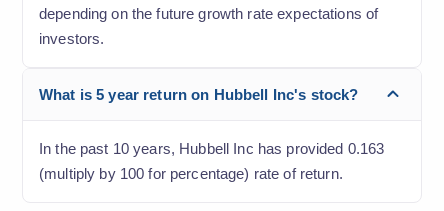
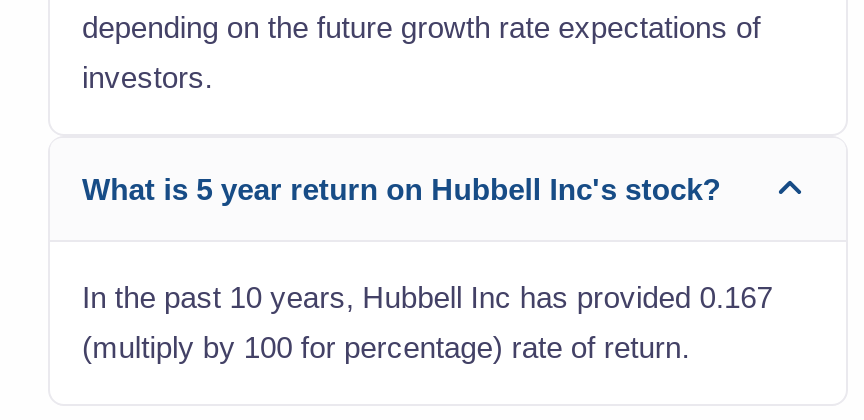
[39,140,384,157] In the past 10 years, Hubbell Inc has provided 0.163 -> [82,280,773,314] In the past 10 years, Hubbell Inc has provided 0.167

